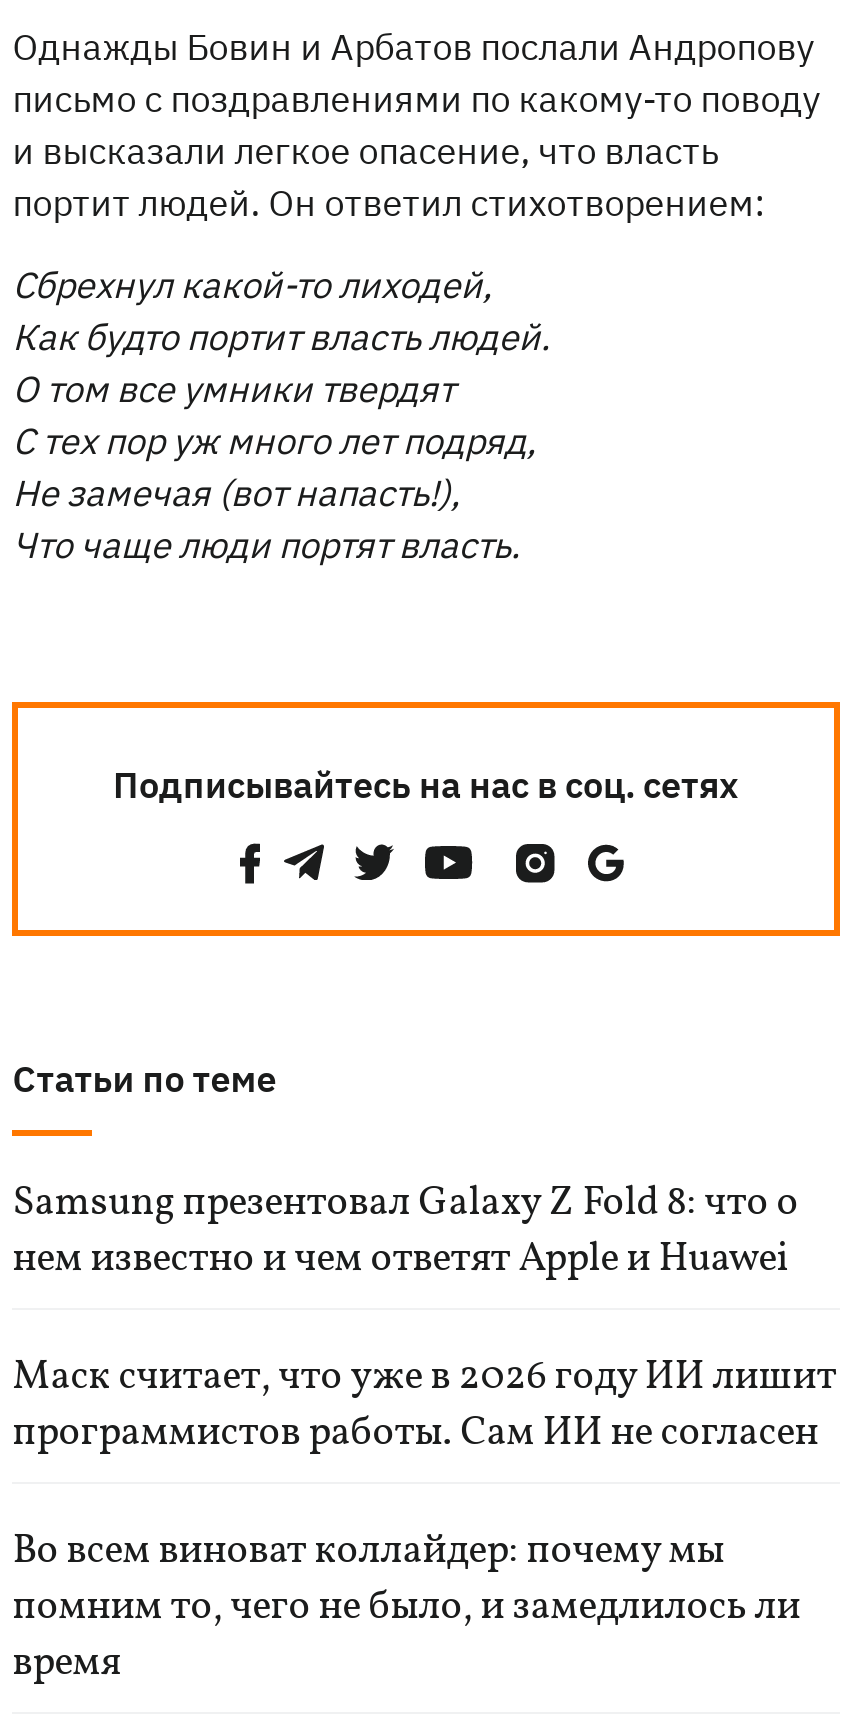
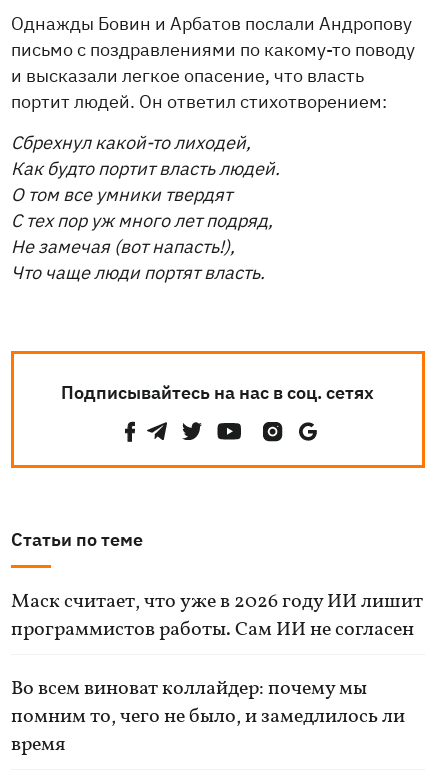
[12,1176,798,1288] Samsung презентовал Galaxy Z Fold 8: что о | нем известно и чем ответят Apple и Huawei -> none

